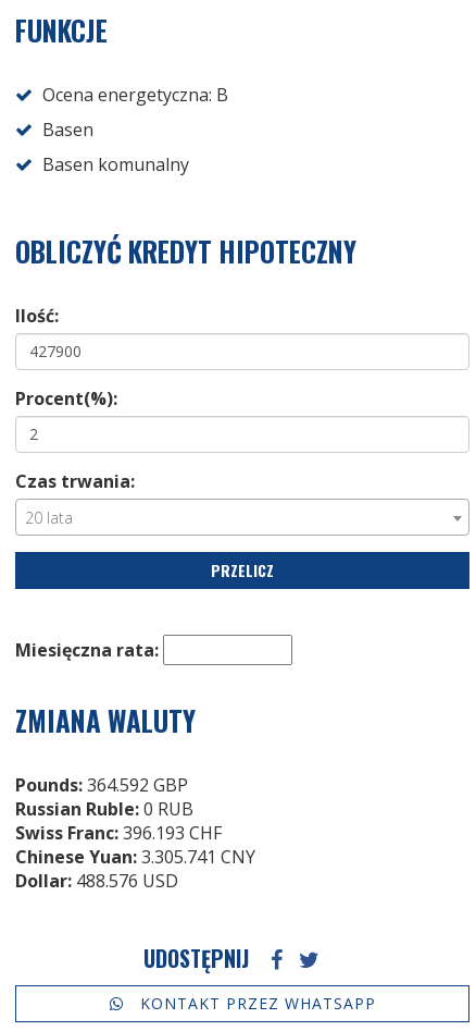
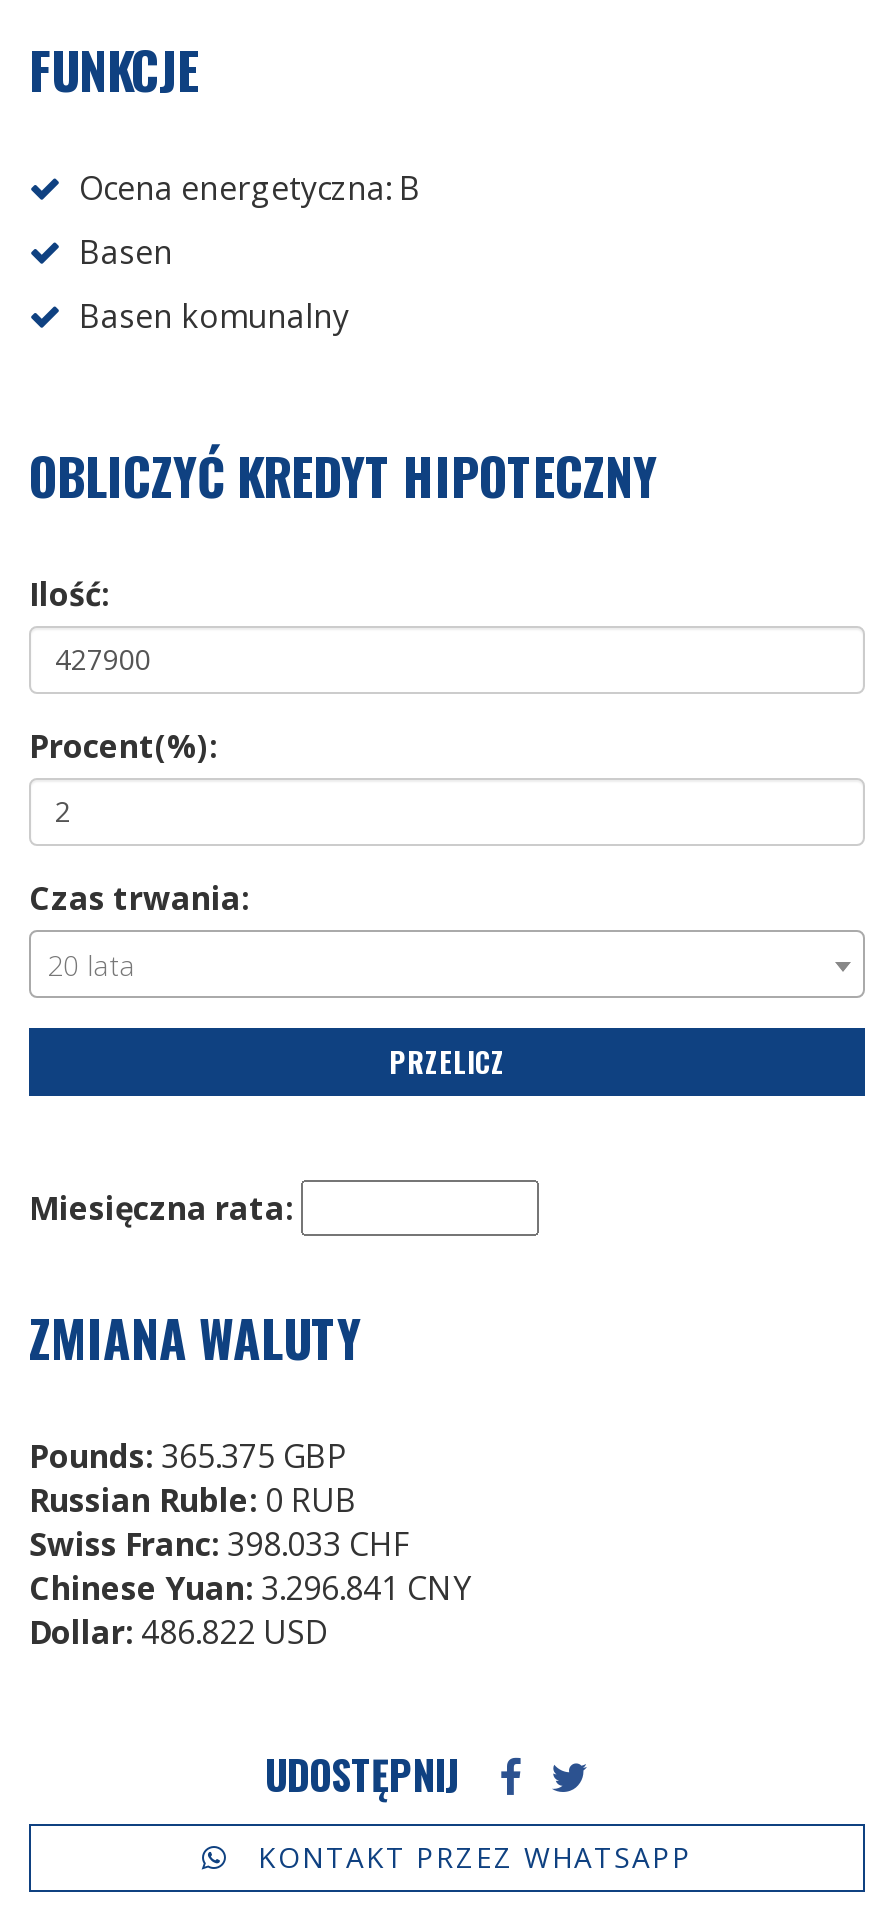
[15,773,188,797] Pounds: 364.592 GBP -> [29,1434,347,1478] Pounds: 365.375 GBP
[15,821,222,845] Swiss Franc: 396.193 CHF -> [29,1522,409,1566] Swiss Franc: 398.033 CHF
[15,845,255,869] Chinese Yuan: 3.305.741 CNY -> [29,1566,471,1610] Chinese Yuan: 3.296.841 CNY
[15,869,178,893] Dollar: 488.576 USD -> [29,1610,329,1654] Dollar: 486.822 USD

